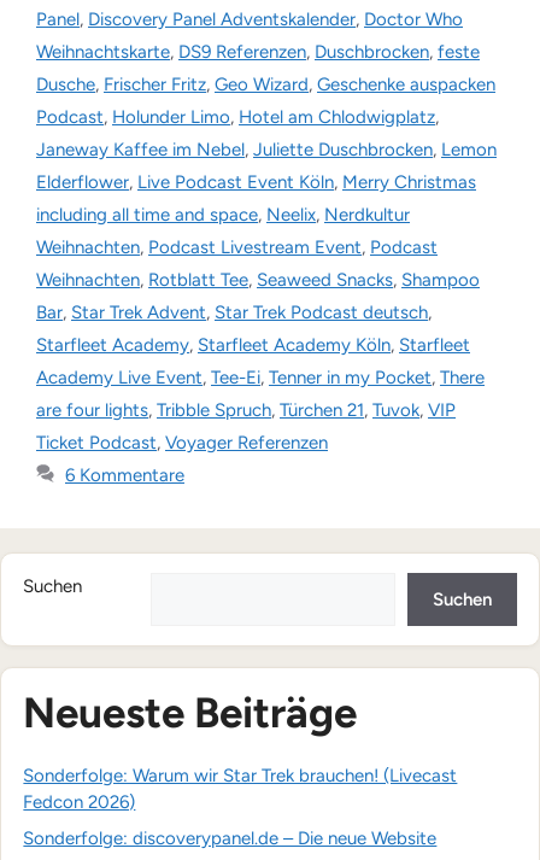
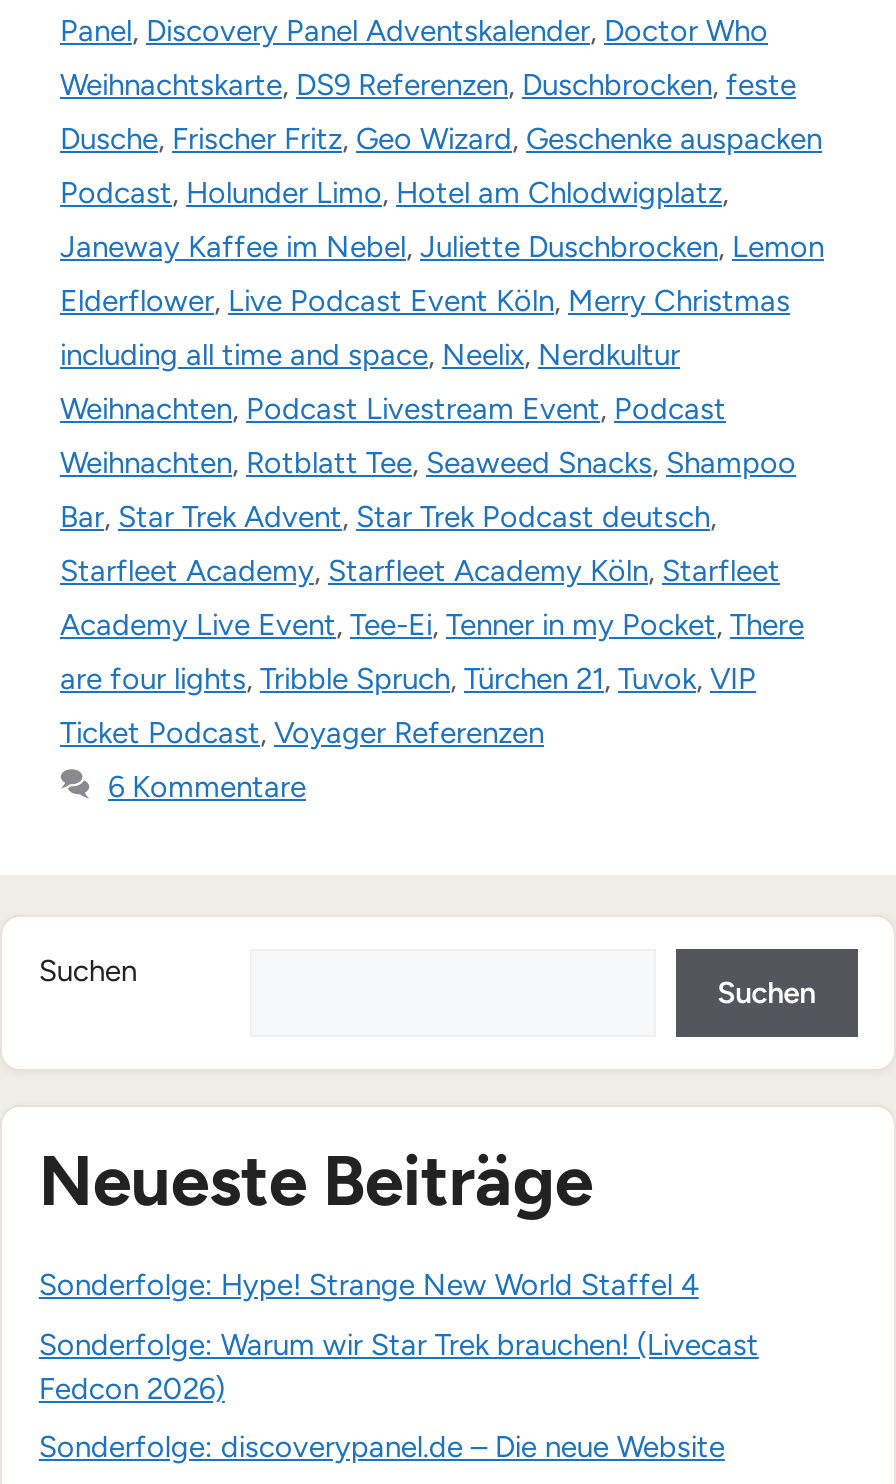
none -> [39,1267,699,1303] Sonderfolge: Hype! Strange New World Staffel 4

